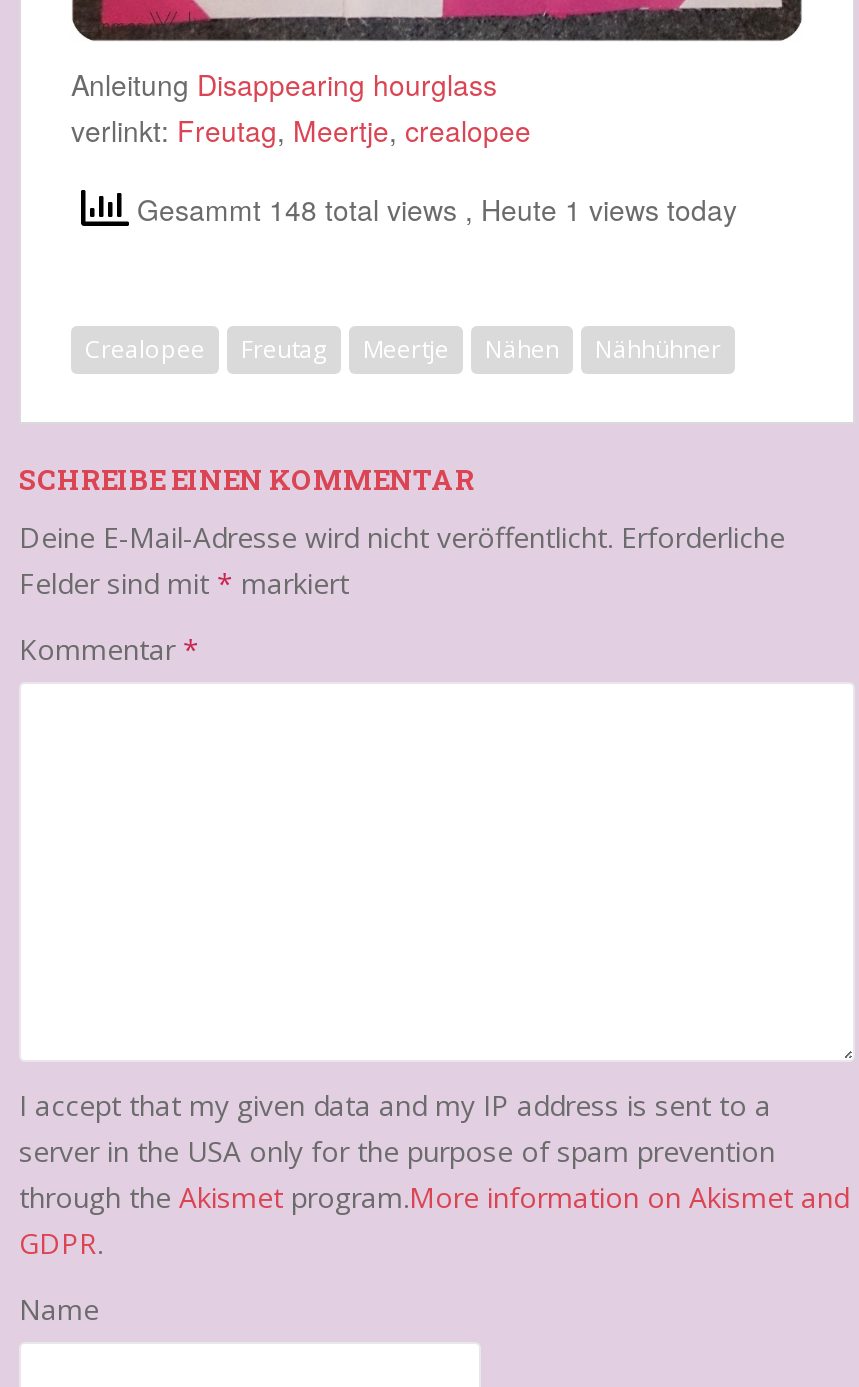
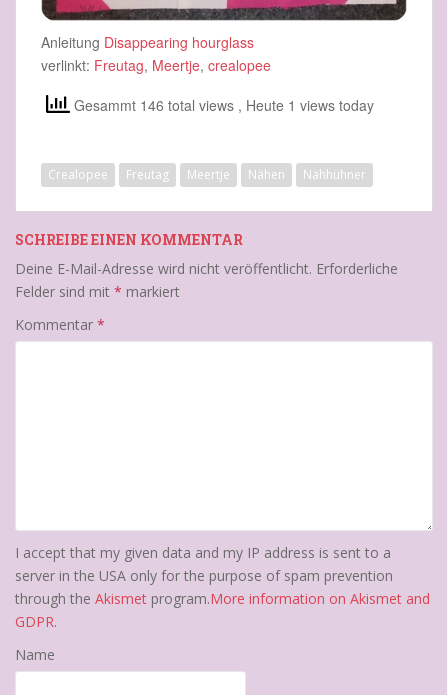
[129,189,737,229] Gesammt 148 total views, Heute 1 views today -> [70,94,374,114] Gesammt 146 total views, Heute 1 views today

